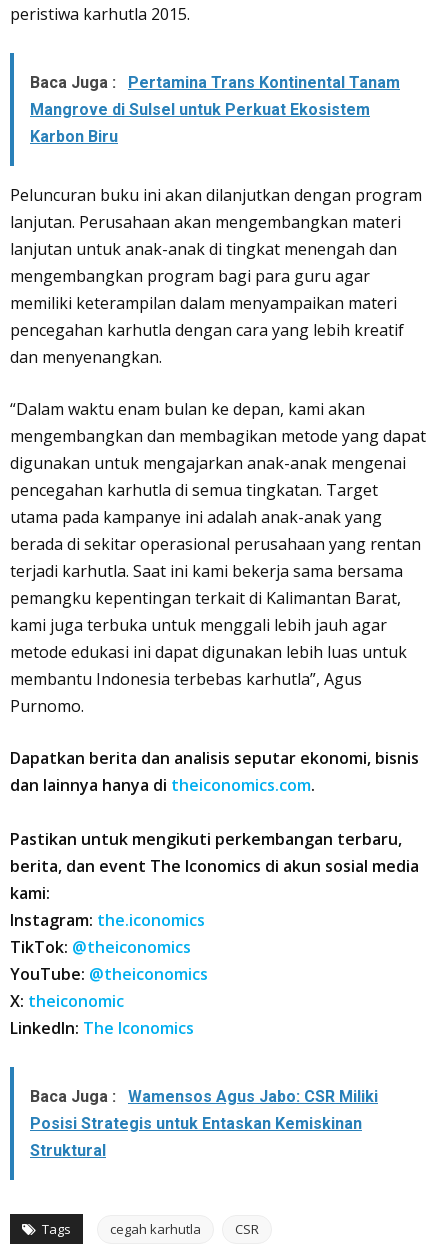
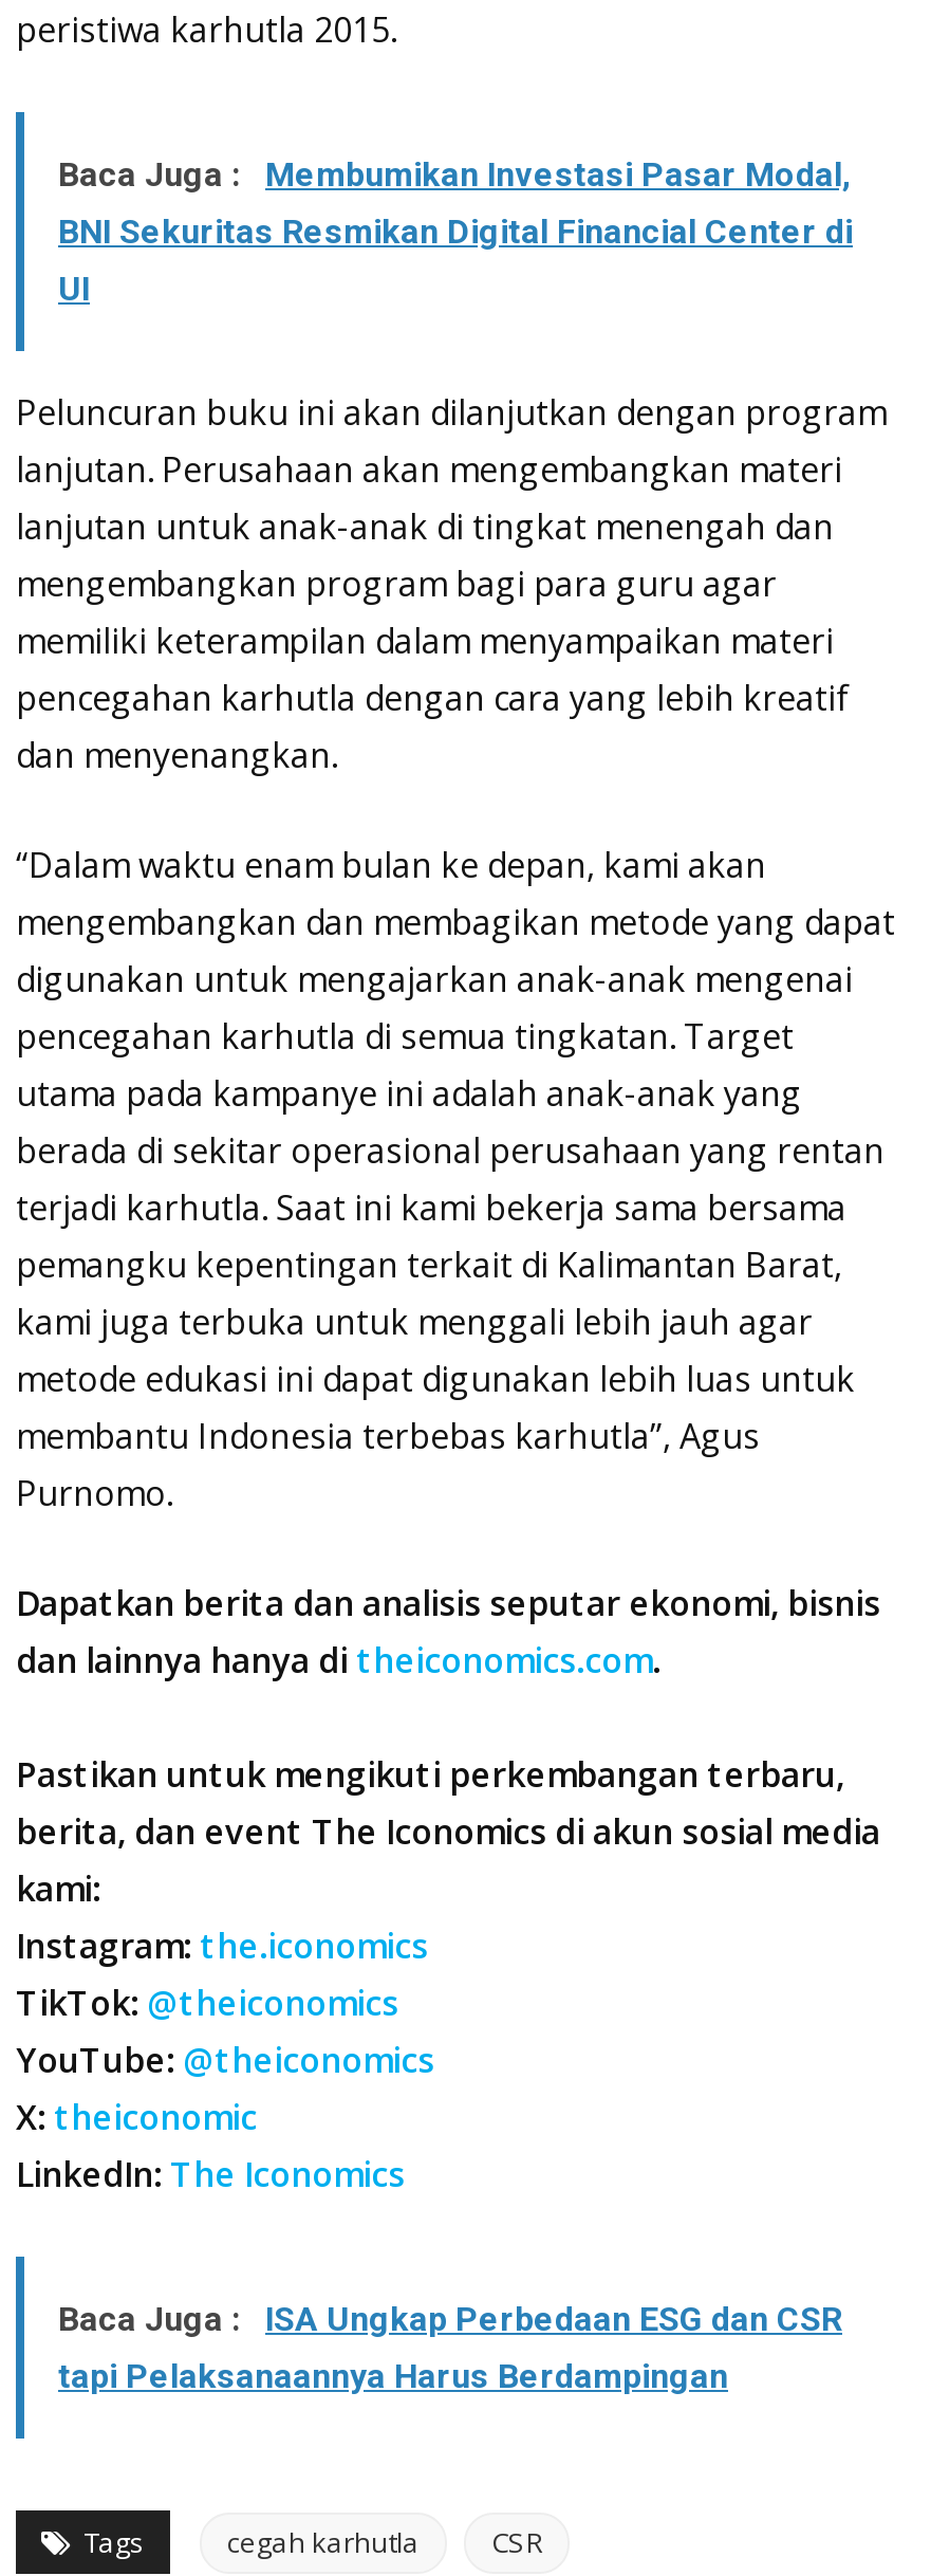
[30,73,400,146] Baca Juga : Pertamina Trans Kontinental Tanam | Mangrove di Sulsel untuk Perkuat Ekosistem | Karbon Biru -> [58,155,853,309] Baca Juga : Membumikan Investasi Pasar Modal, | BNI Sekuritas Resmikan Digital Financial Center di | UI
[30,1087,378,1160] Baca Juga : Wamensos Agus Jabo: CSR Miliki | Posisi Strategis untuk Entaskan Kemiskinan | Struktural -> [58,2299,842,2396] Baca Juga : ISA Ungkap Perbedaan ESG dan CSR | tapi Pelaksanaannya Harus Berdampingan

